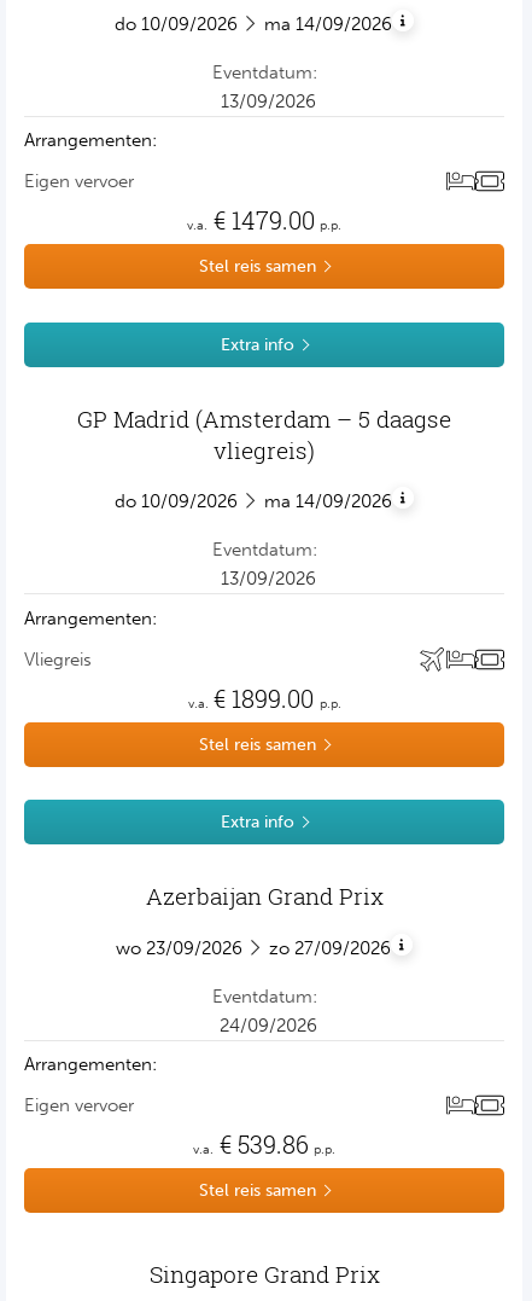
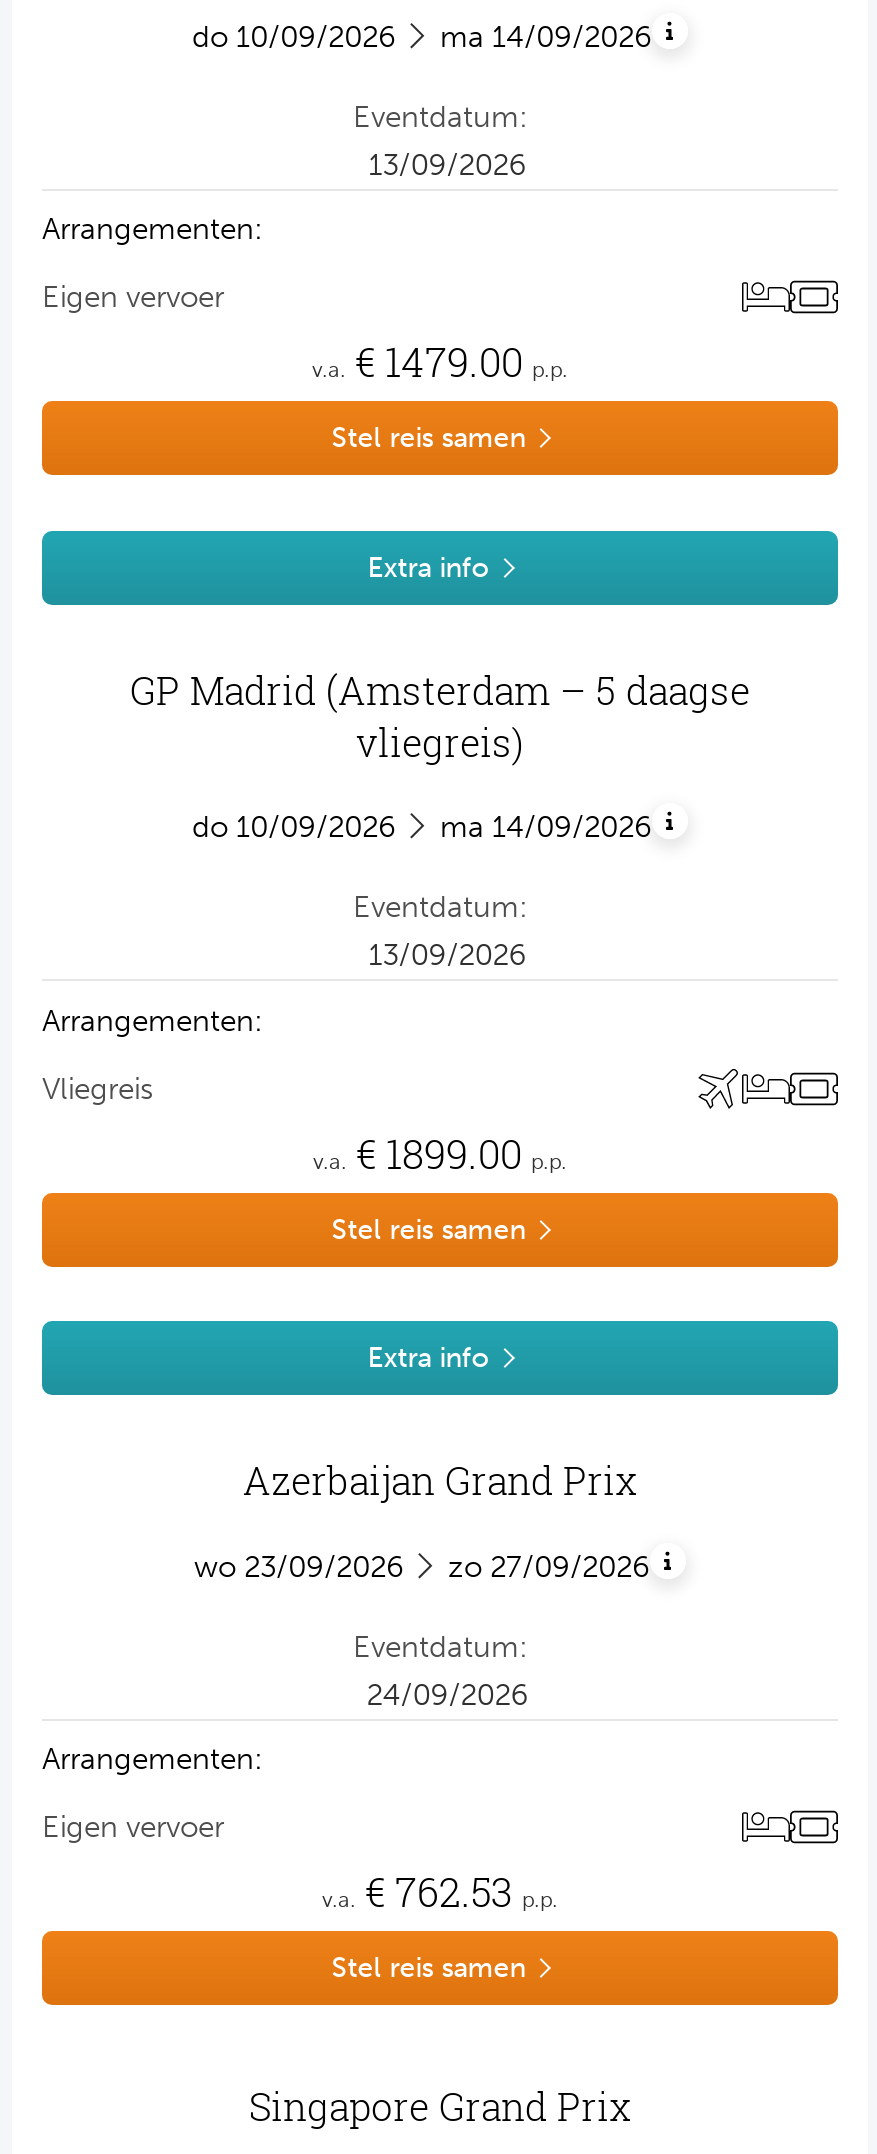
[193,1128,335,1160] v.a. €539.86 p.p. -> [322,1865,558,1917] v.a. €762.53 p.p.

